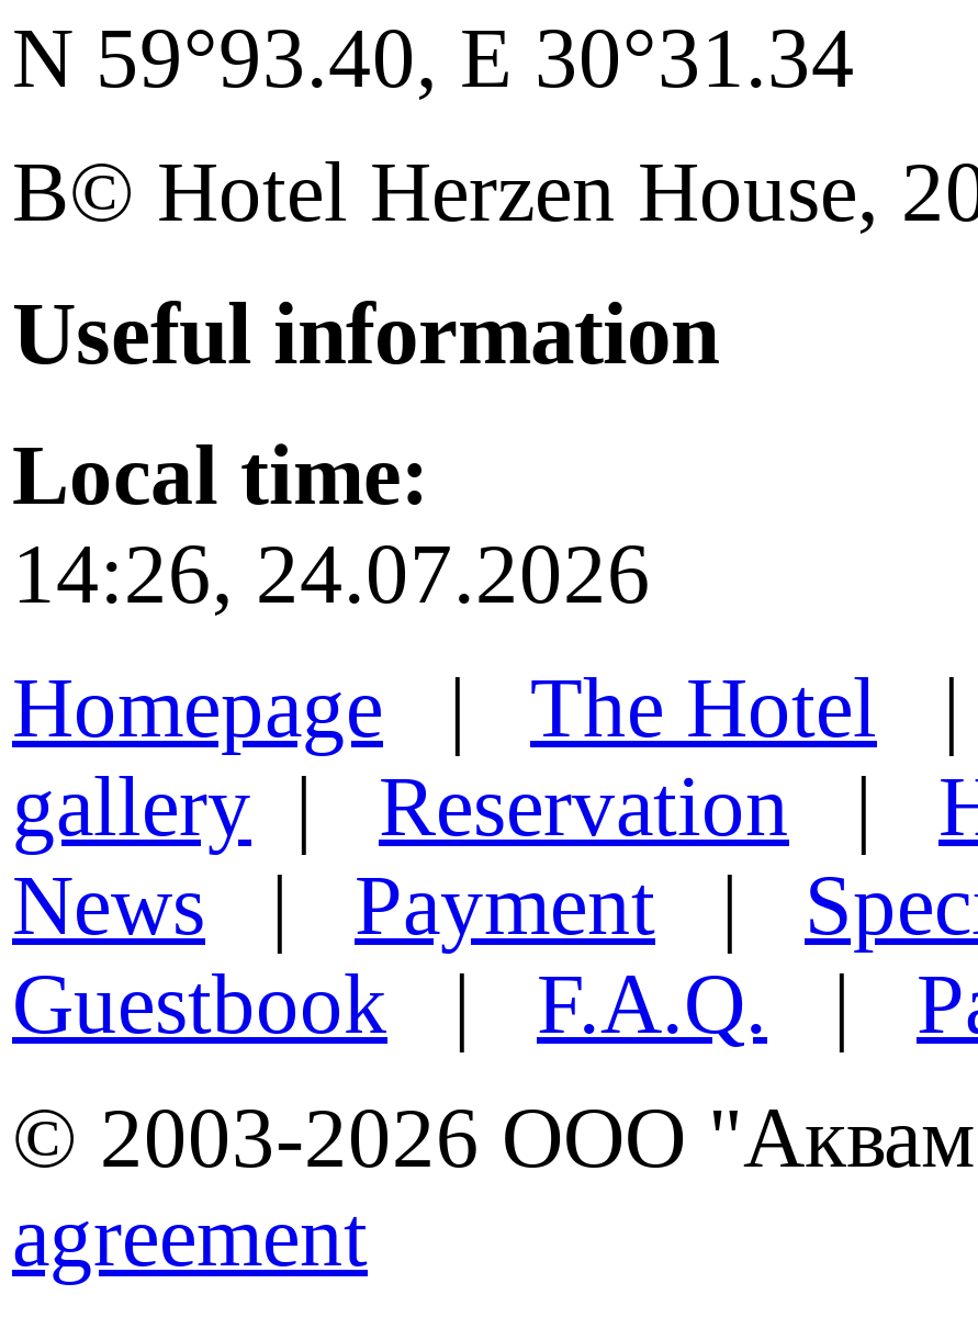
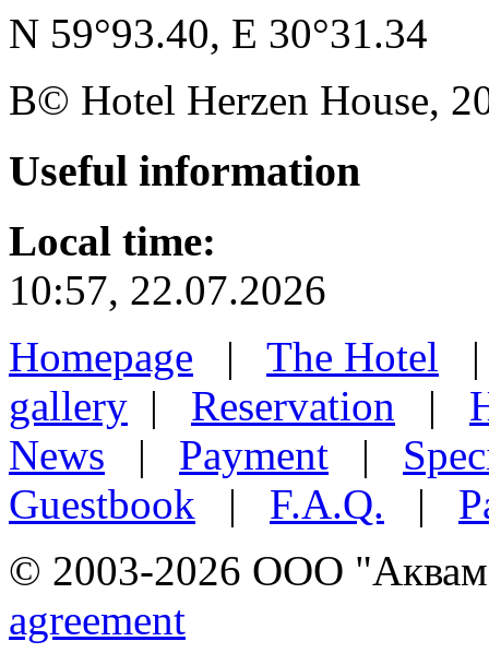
[12,527,651,621] 14:26, 24.07.2026 -> [9,267,326,314] 10:57, 22.07.2026

